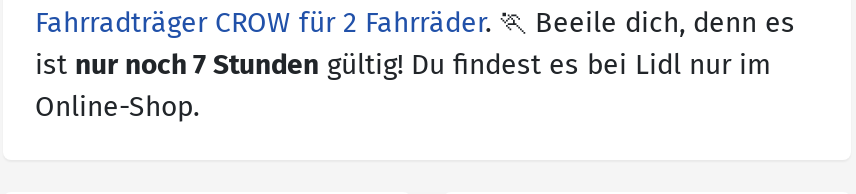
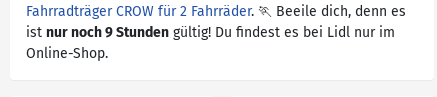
[35,48,771,82] ist nur noch 7 Stunden gültig! Du findest es bei Lidl nur im -> [26,24,395,41] ist nur noch 9 Stunden gültig! Du findest es bei Lidl nur im

